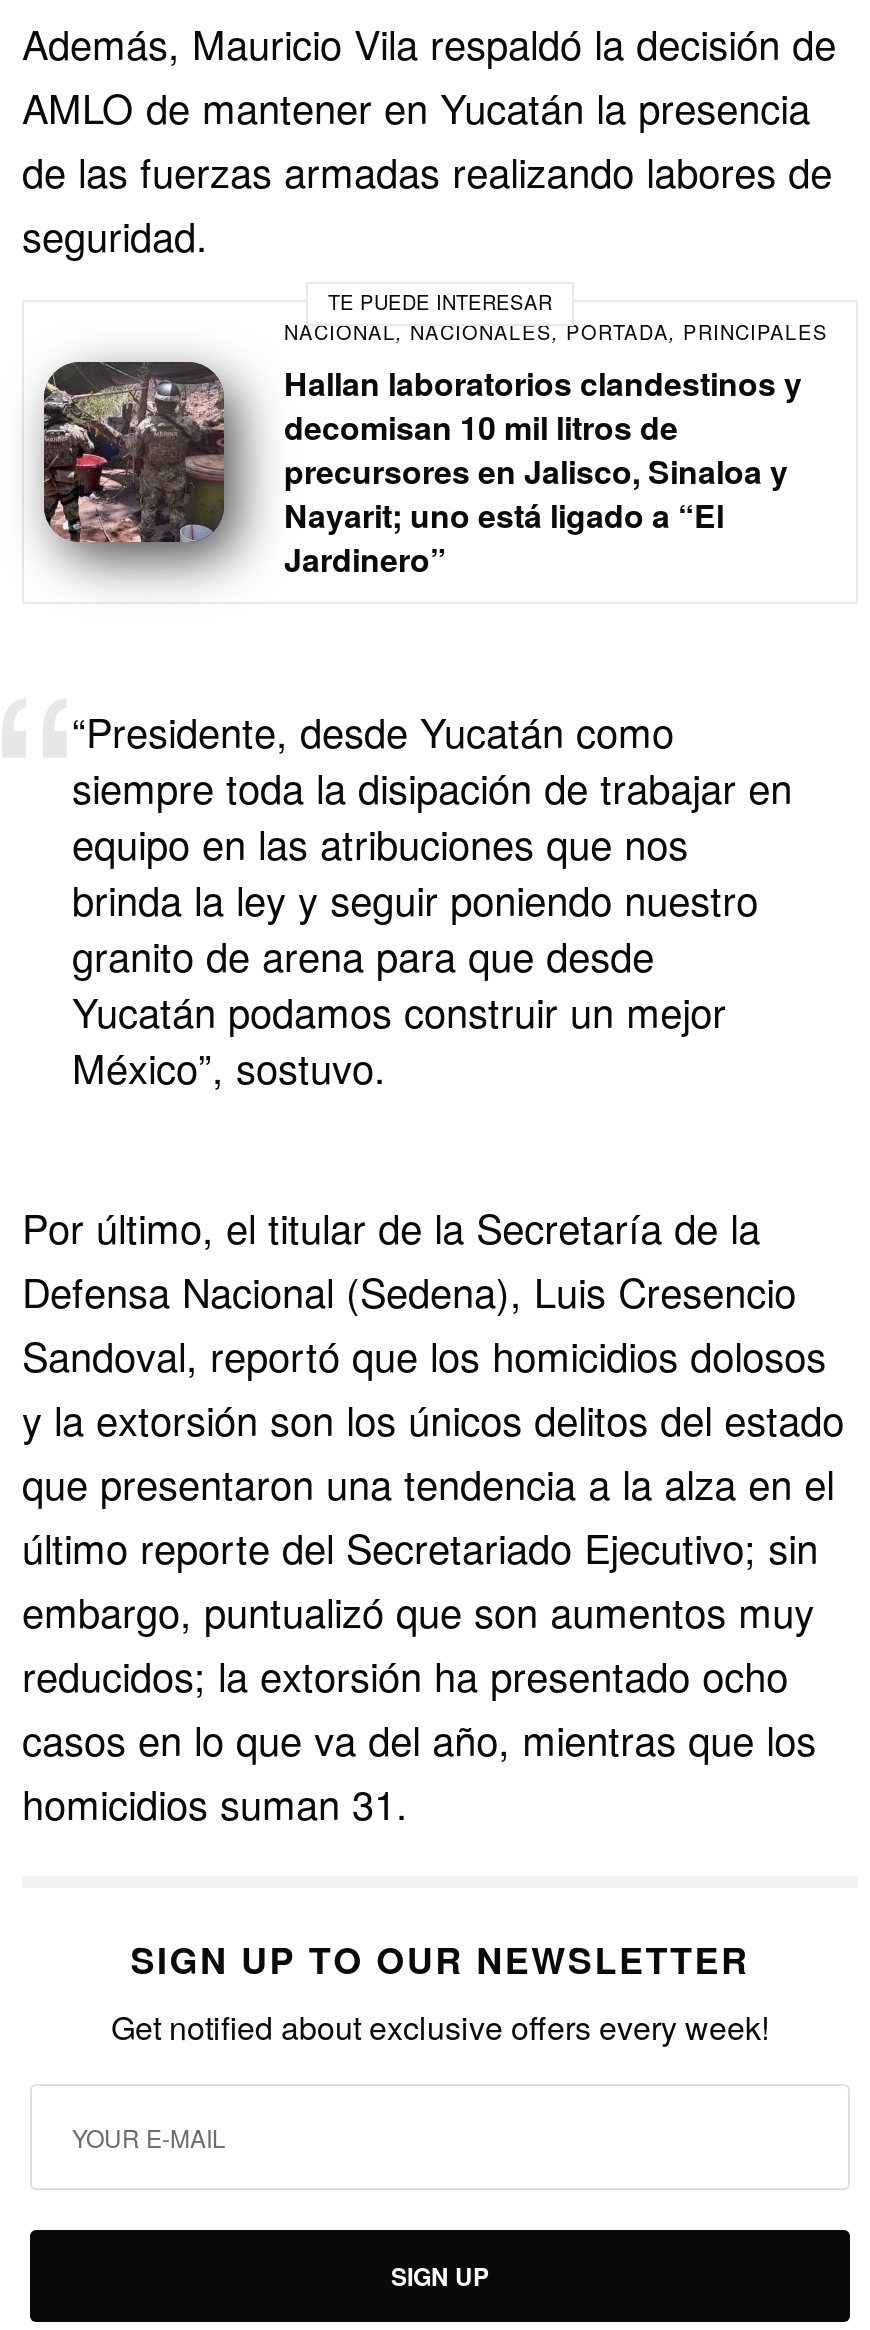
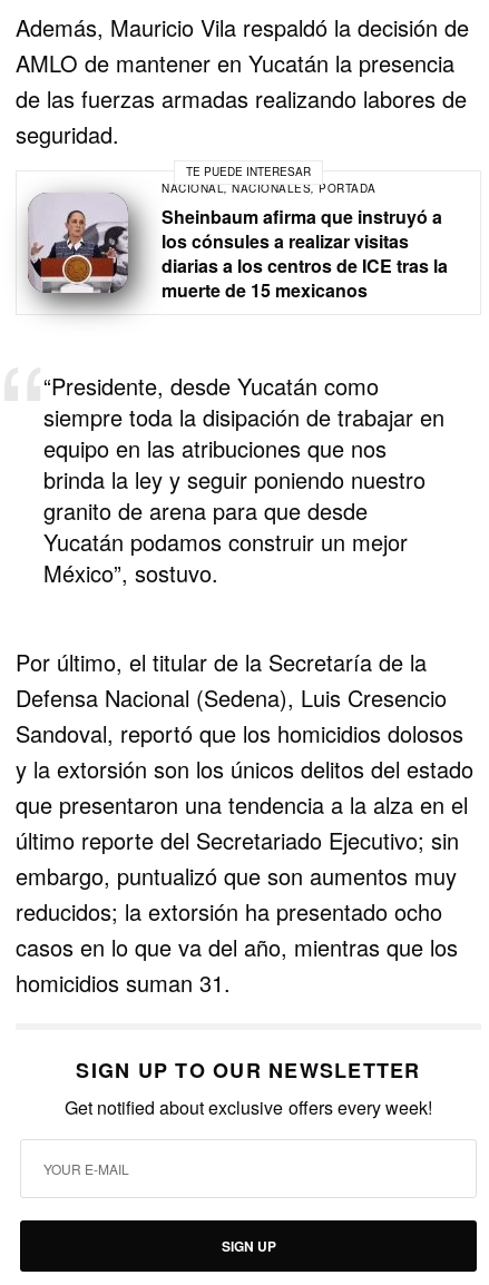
[44,318,828,582] [image] | NACIONAL, NACIONALES, PORTADA, PRINCIPALES | Hallan laboratorios clandestinos y | decomisan 10 mil litros de | precursores en Jalisco, Sinaloa y | Nayarit; uno está ligado a “El | Jardinero” -> [28,180,448,312] [image] | NACIONAL, NACIONALES, PORTADA | Sheinbaum afirma que instruyó a | los cónsules a realizar visitas | diarias a los centros de ICE tras la | muerte de 15 mexicanos

